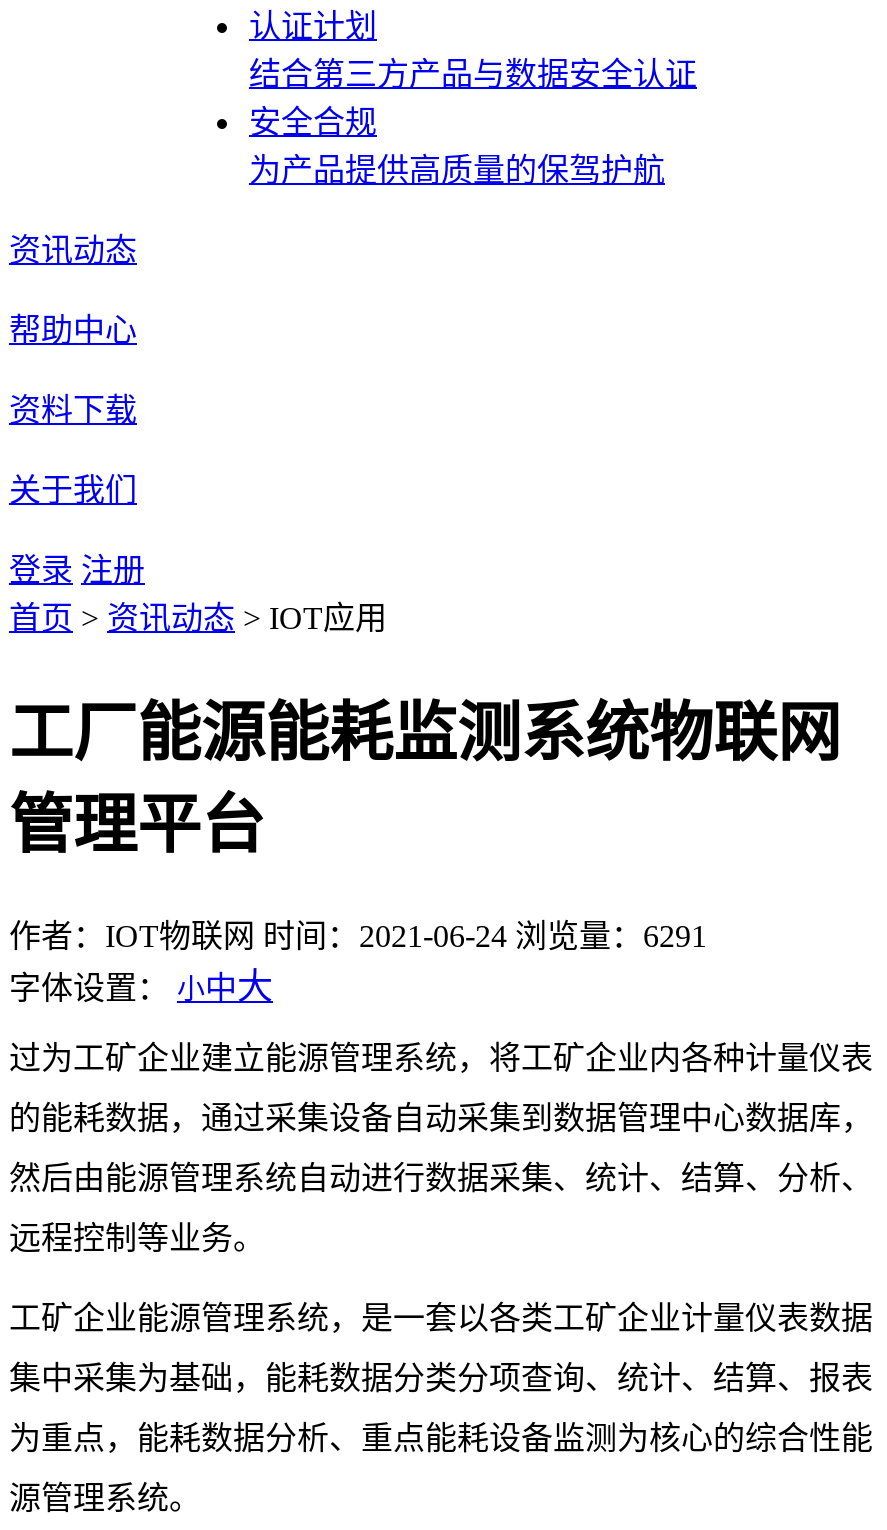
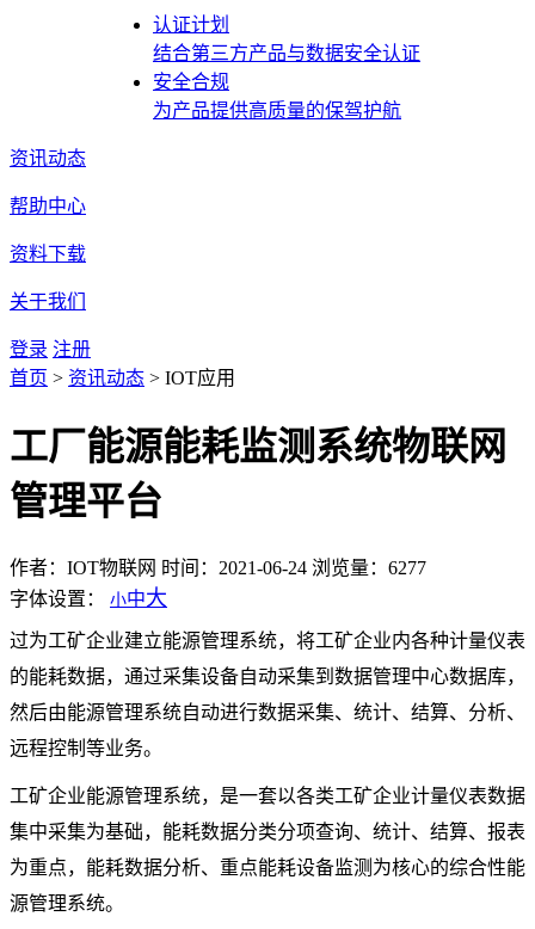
[9,919,707,953] 作者：IOT物联网 时间：2021-06-24 浏览量：6291 -> [10,558,426,578] 作者：IOT物联网 时间：2021-06-24 浏览量：6277

